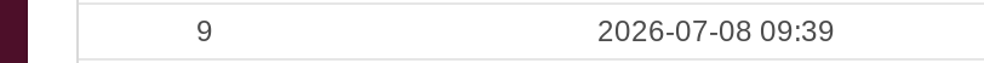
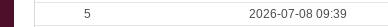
[196,15,213,48] 9 -> [83,7,90,21] 5

